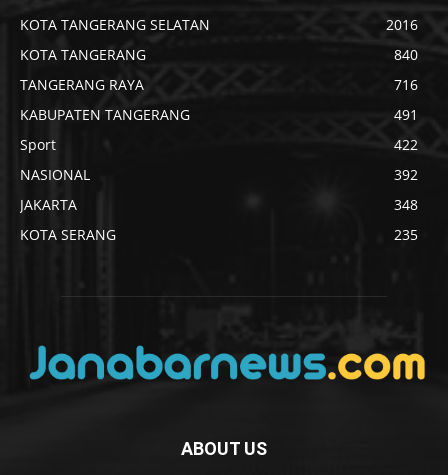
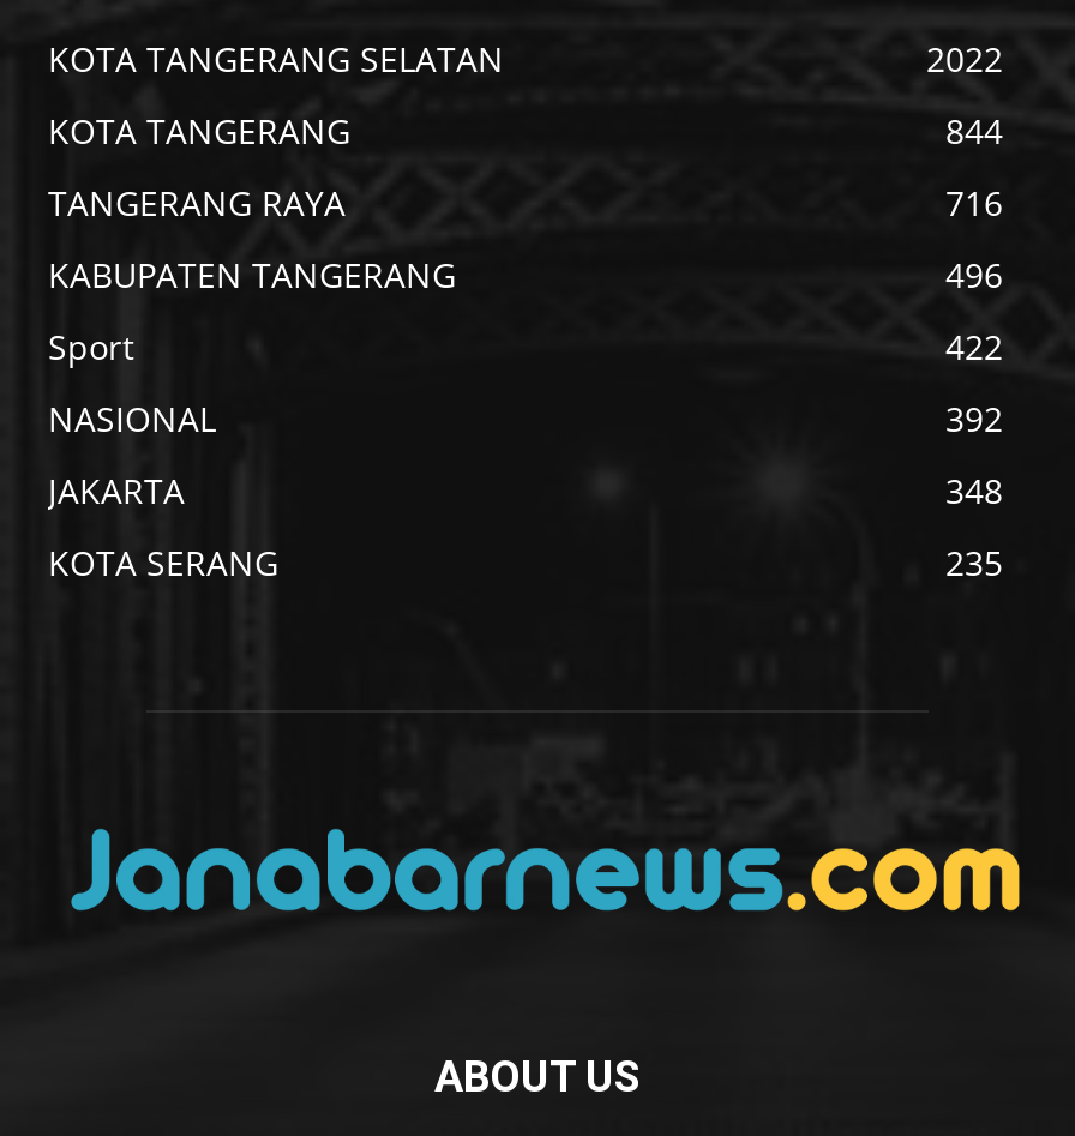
[386,15,418,34] 2016 -> [926,35,1003,81] 2022
[394,45,418,64] 840 -> [945,107,1003,153] 844
[394,105,418,124] 491 -> [945,251,1003,297] 496

